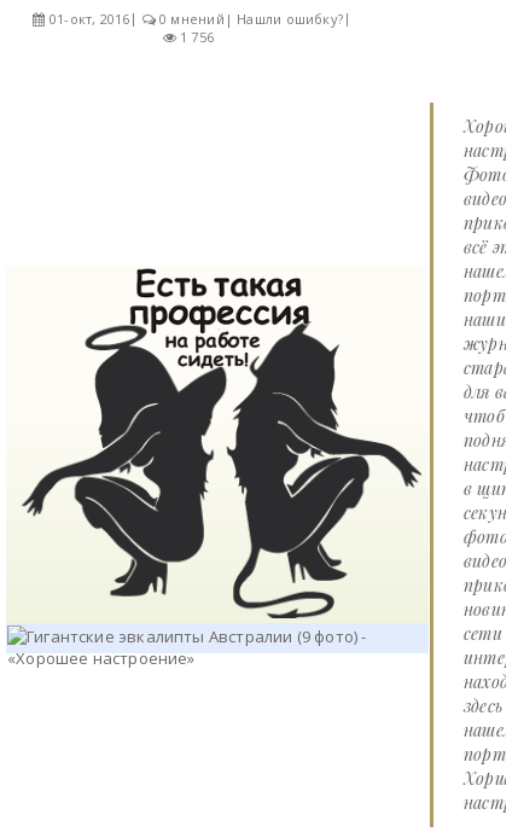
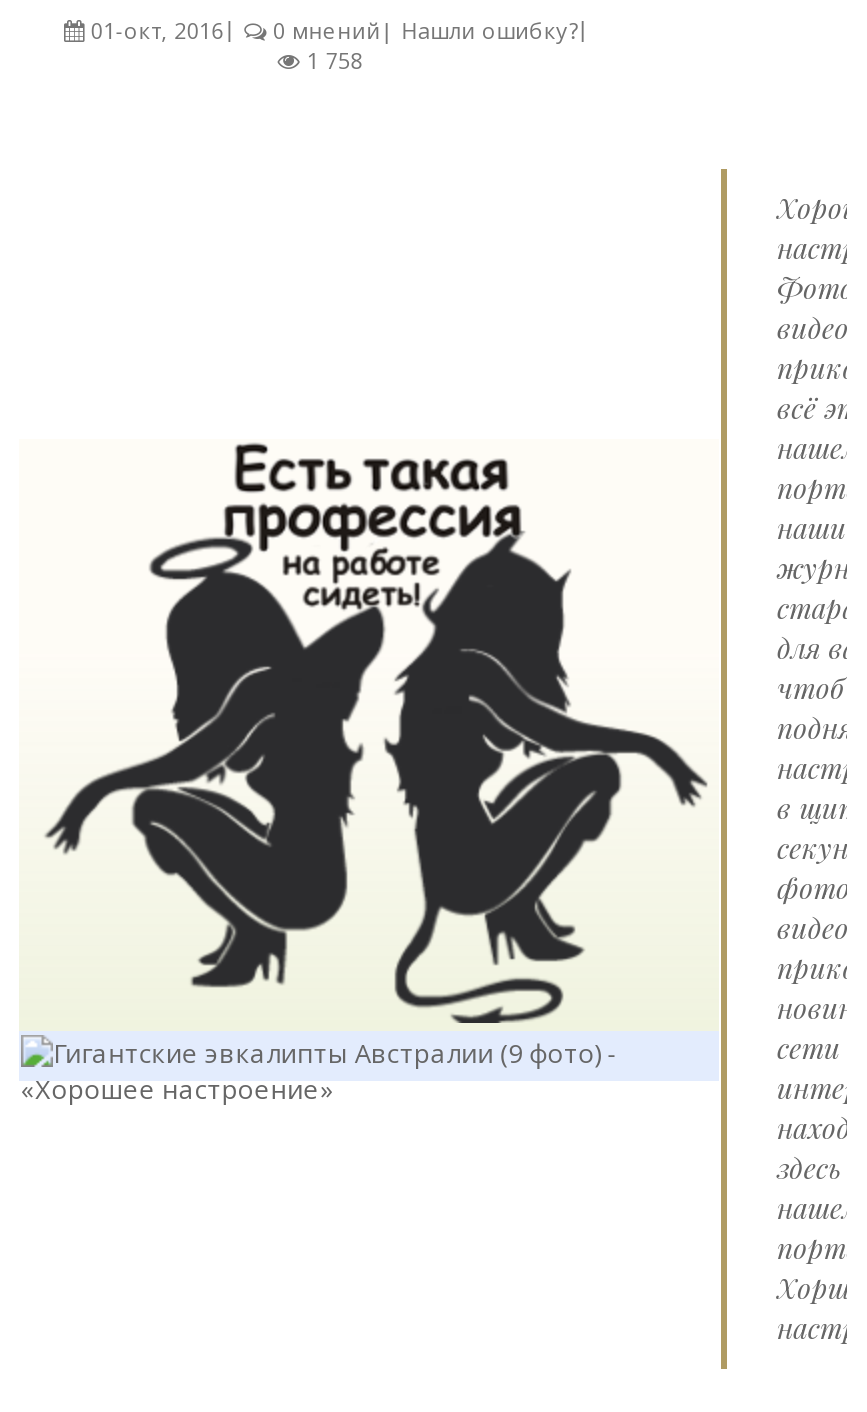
[180,28,214,46] 1 756 -> [307,45,363,75] 1 758

